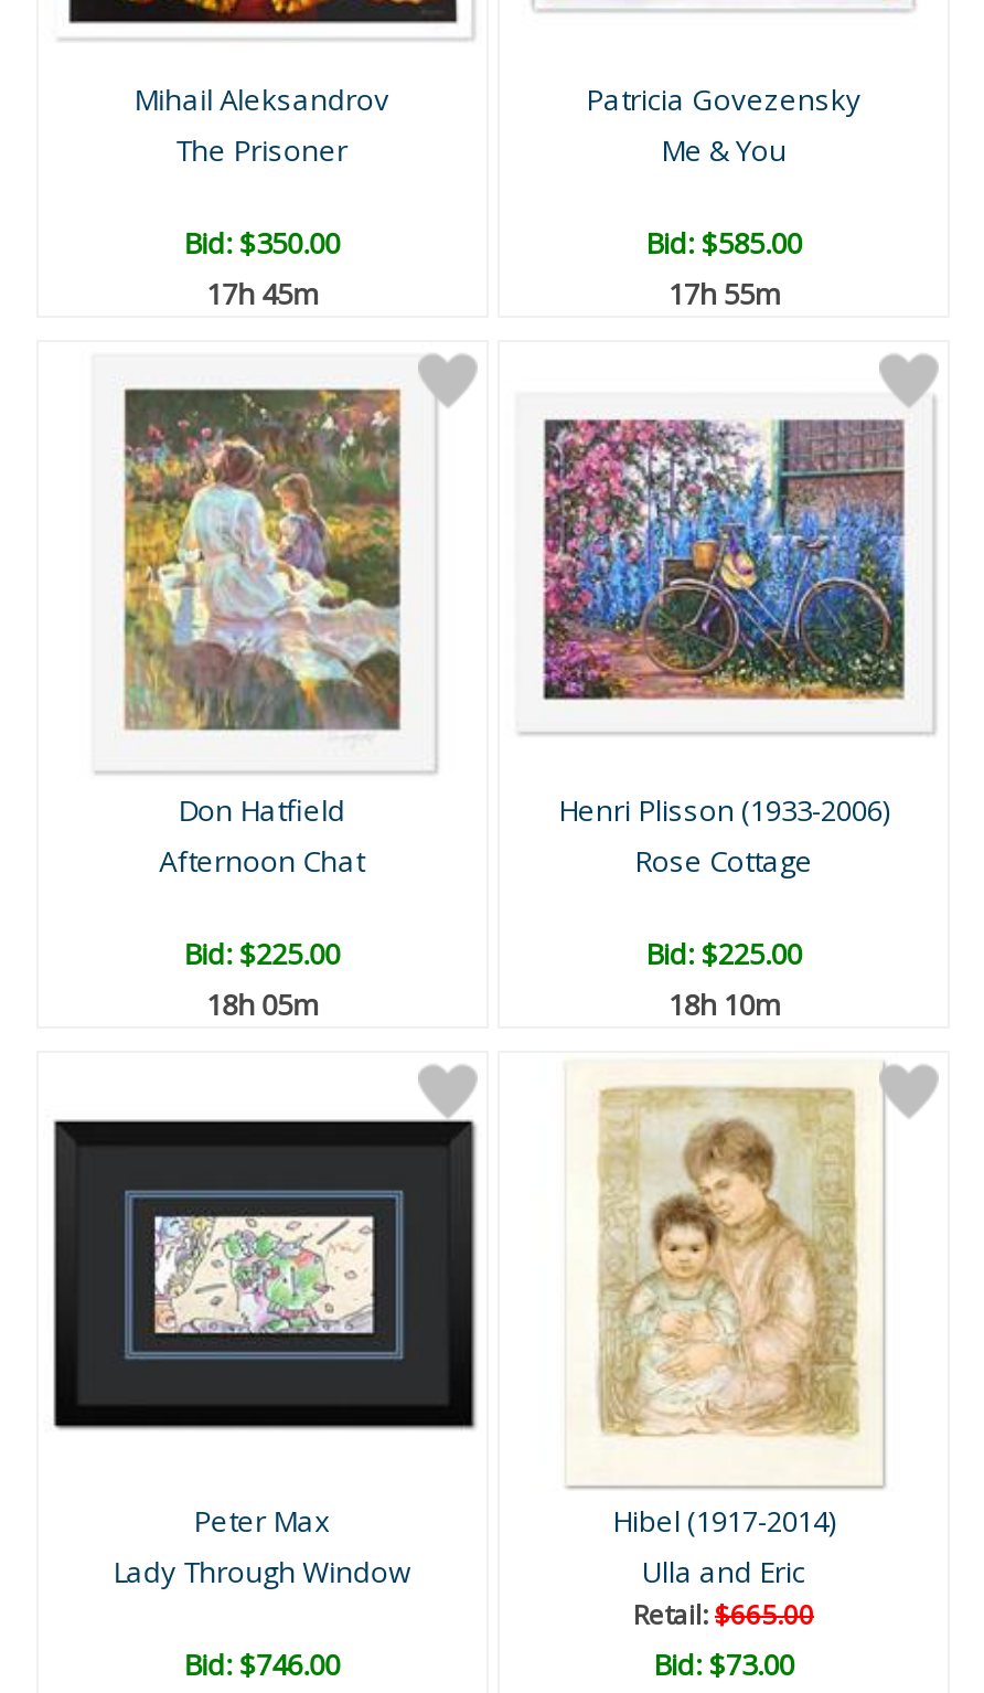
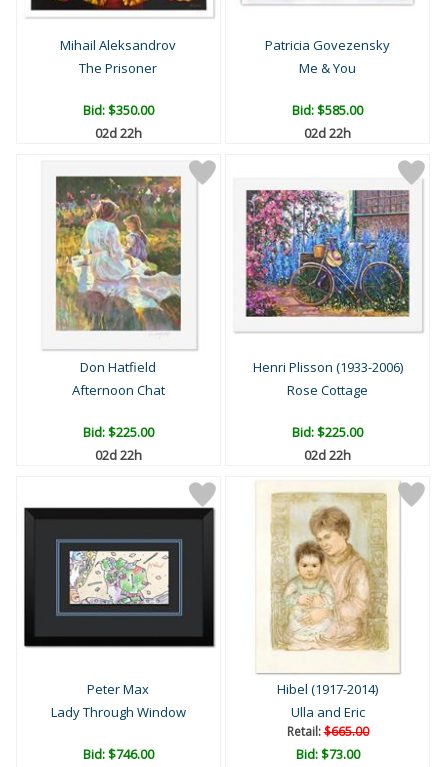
[207,274,317,314] 17h 45m -> [95,124,142,142] 02d 22h
[669,274,779,314] 17h 55m -> [304,124,351,142] 02d 22h
[207,985,317,1025] 18h 05m -> [95,446,142,464] 02d 22h
[669,985,779,1025] 18h 10m -> [304,446,351,464] 02d 22h

